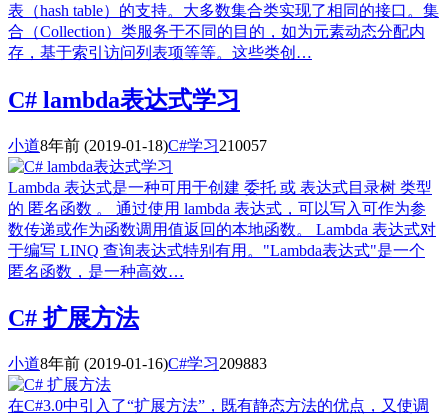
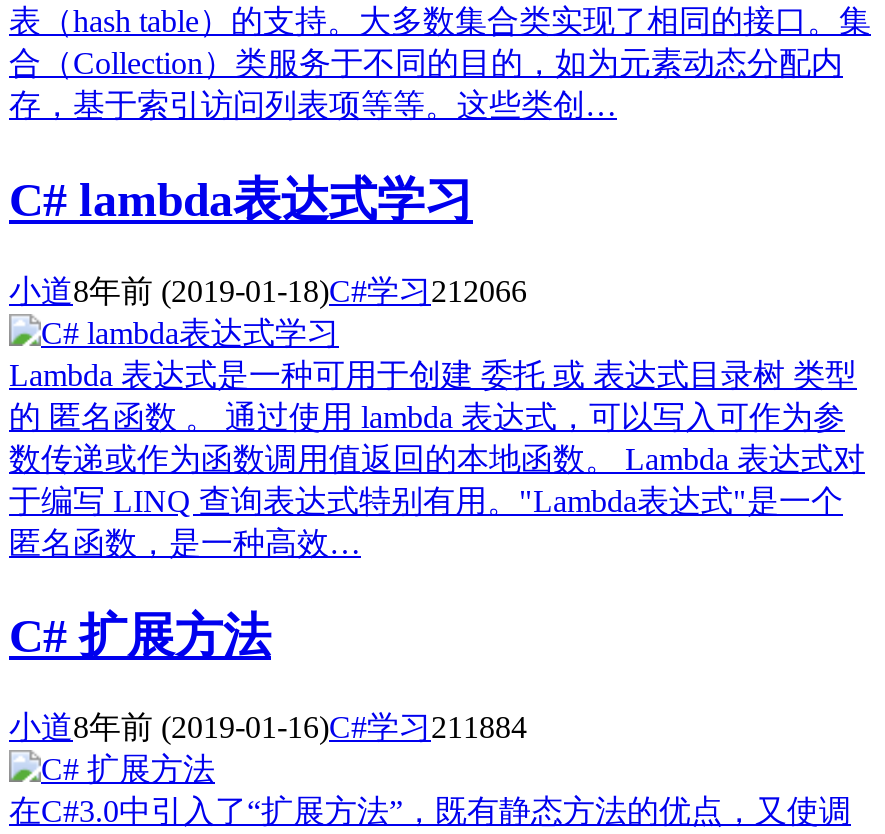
[8,136,267,153] 小道8年前(2019-01-18)C#学习210057 -> [9,273,527,307] 小道8年前(2019-01-18)C#学习212066
[8,355,267,372] 小道8年前(2019-01-16)C#学习209883 -> [9,711,527,745] 小道8年前(2019-01-16)C#学习211884

